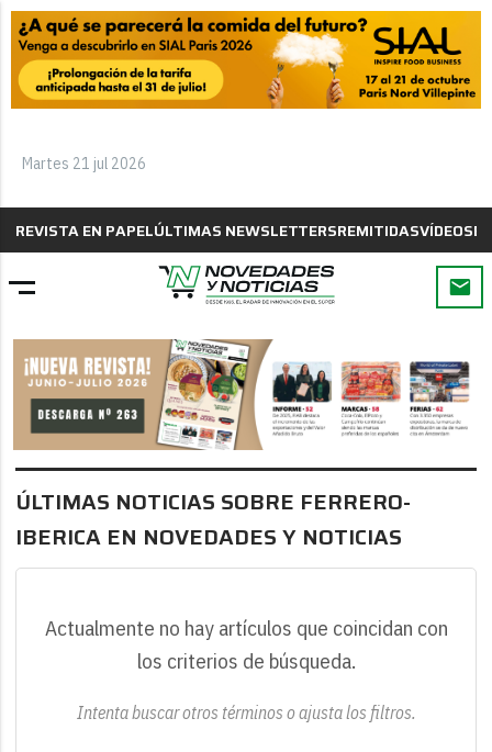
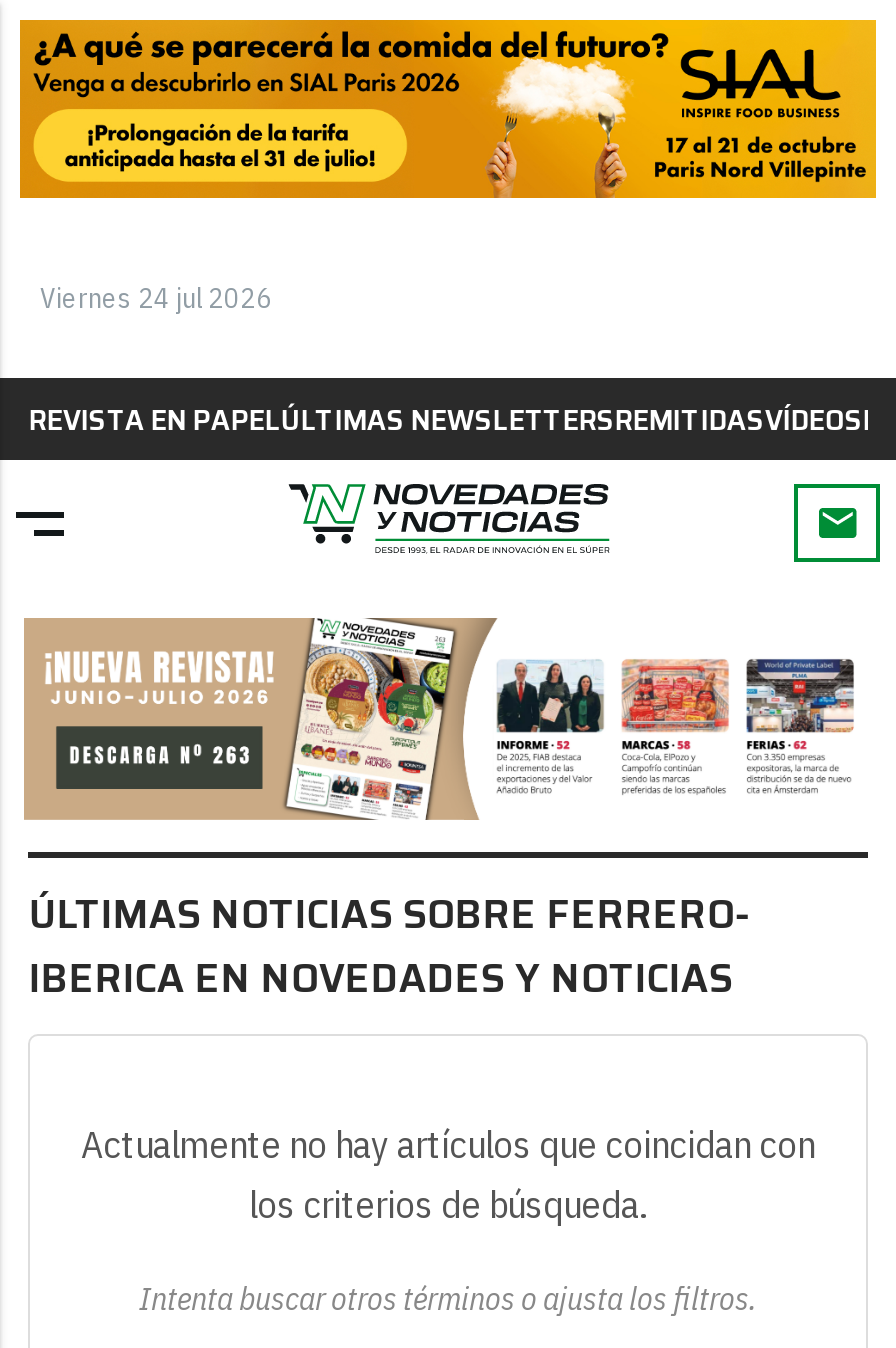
[22,154,146,174] Martes 21 jul 2026 -> [40,280,272,316] Viernes 24 jul 2026

